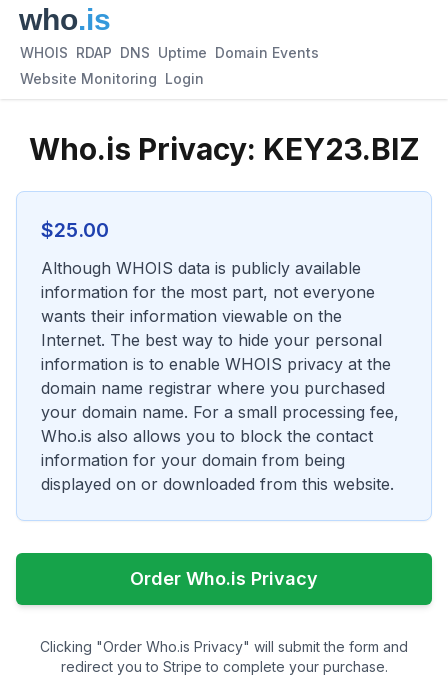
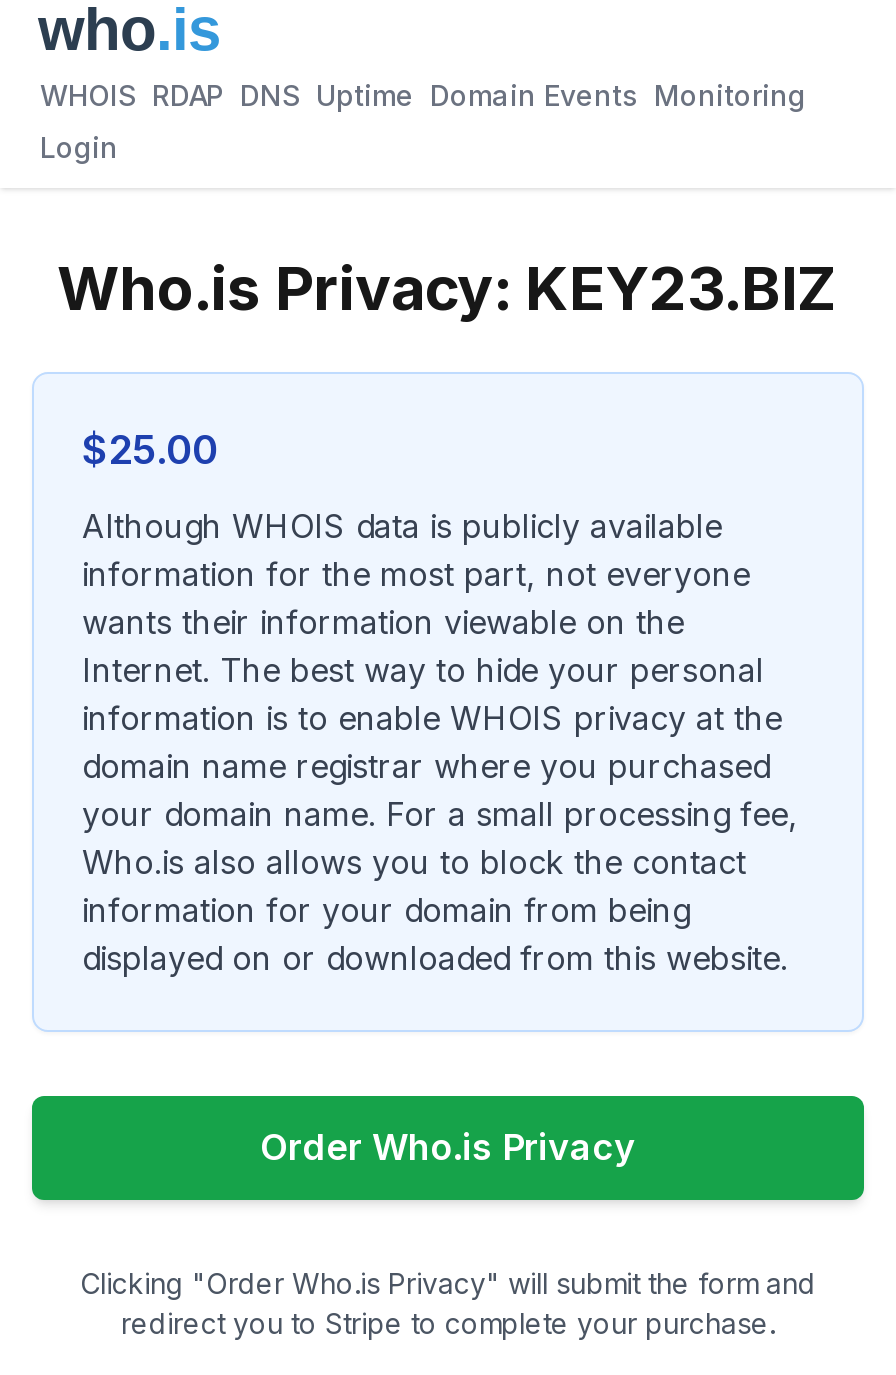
[20,44,319,61] WHOIS RDAP DNS Uptime Domain Events -> [40,78,806,112] WHOIS RDAP DNS Uptime Domain Events Monitoring
[20,70,204,87] Website Monitoring Login -> [40,130,118,164] Login

